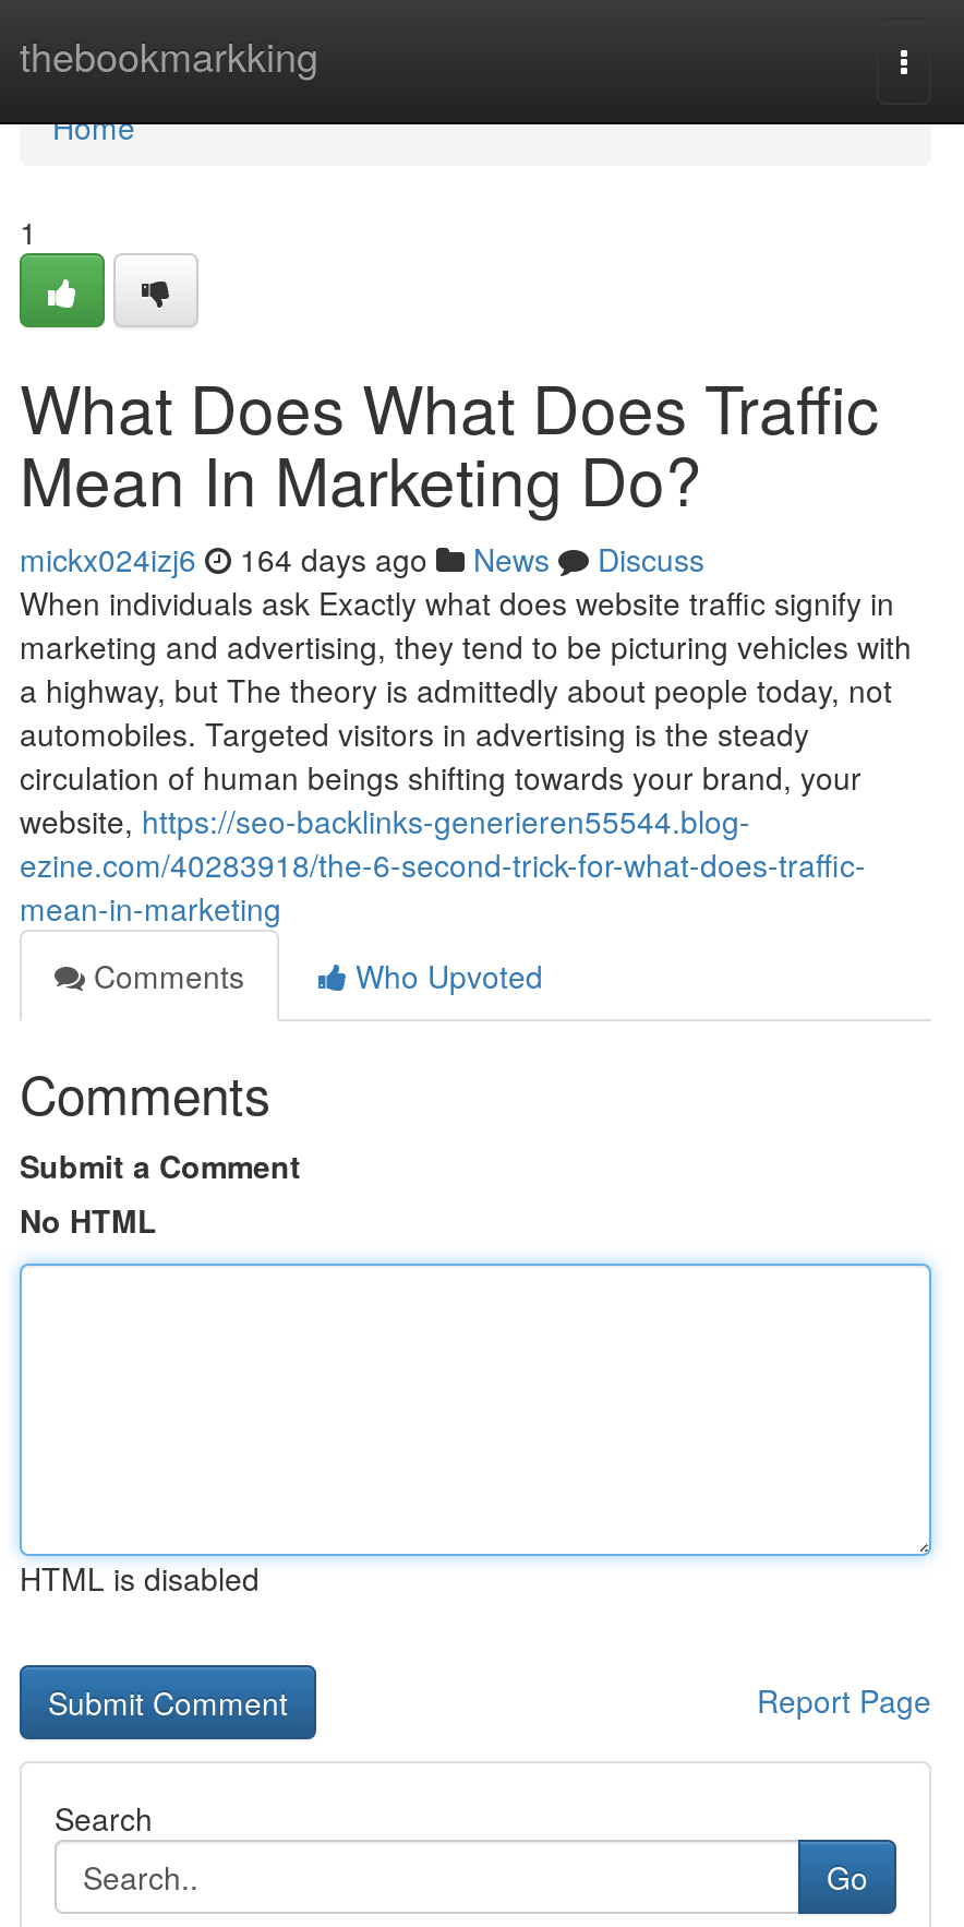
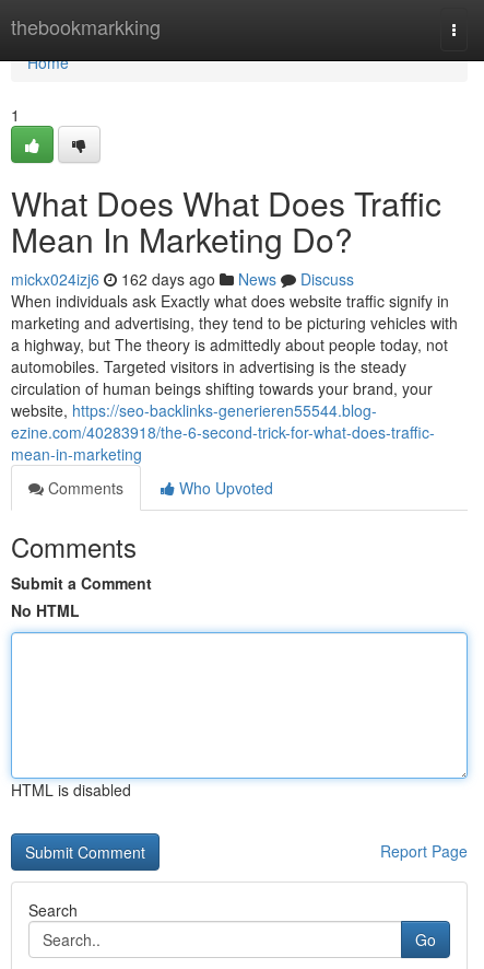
[20,537,704,581] mickx024izj6 164 days ago News Discuss -> [11,268,354,290] mickx024izj6 162 days ago News Discuss

